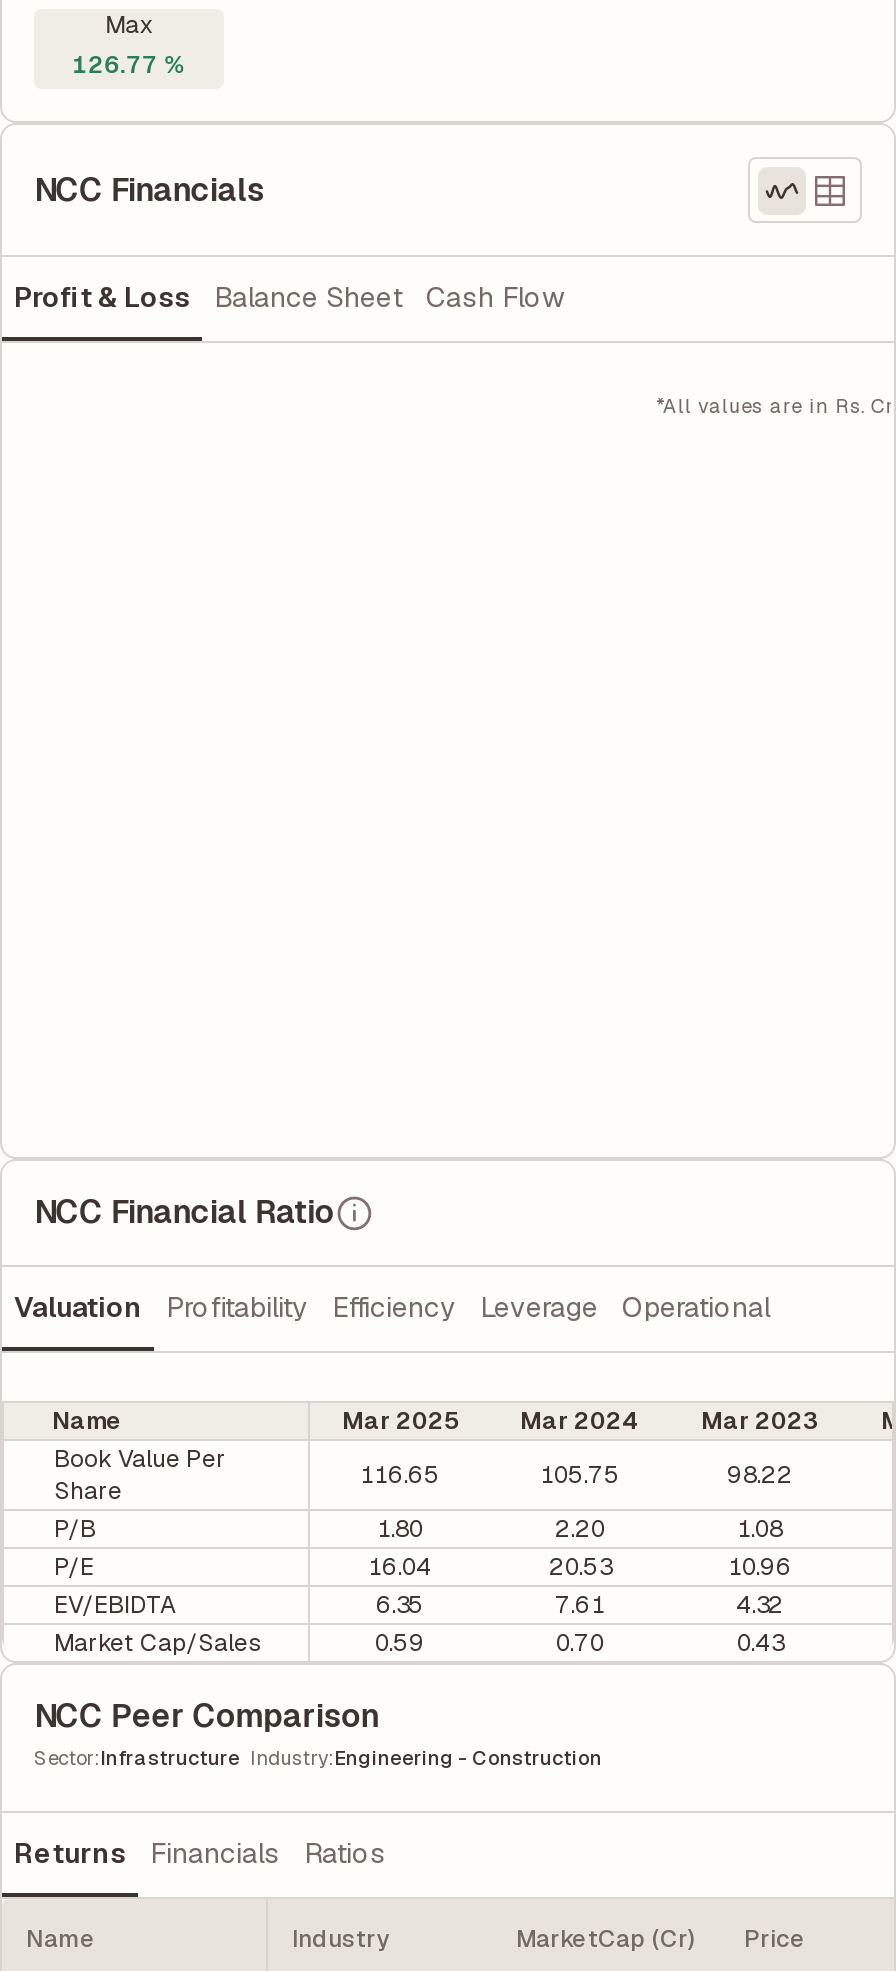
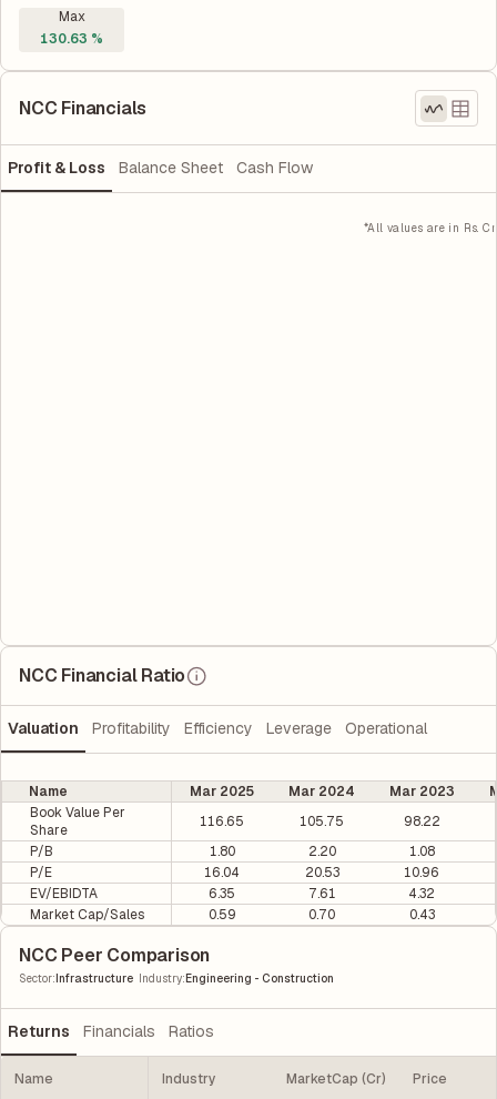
[72,49,186,81] 126.77 % -> [40,30,103,48] 130.63 %

